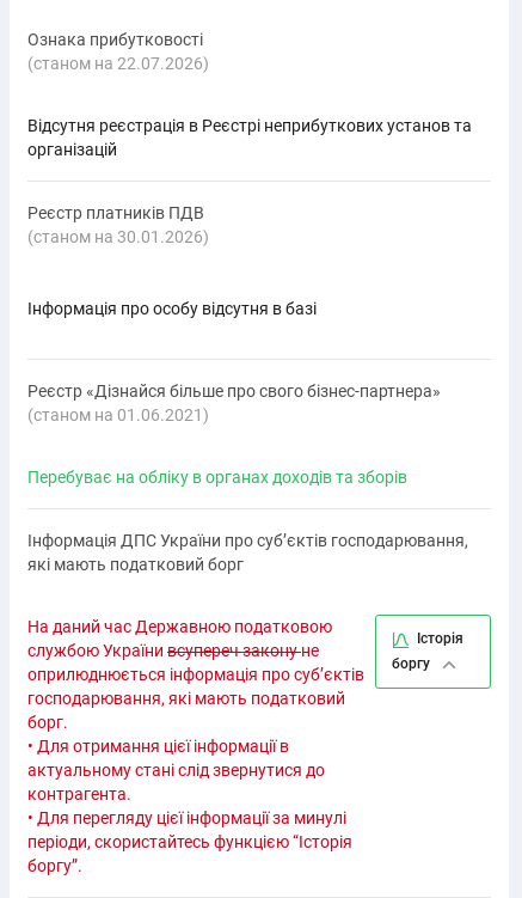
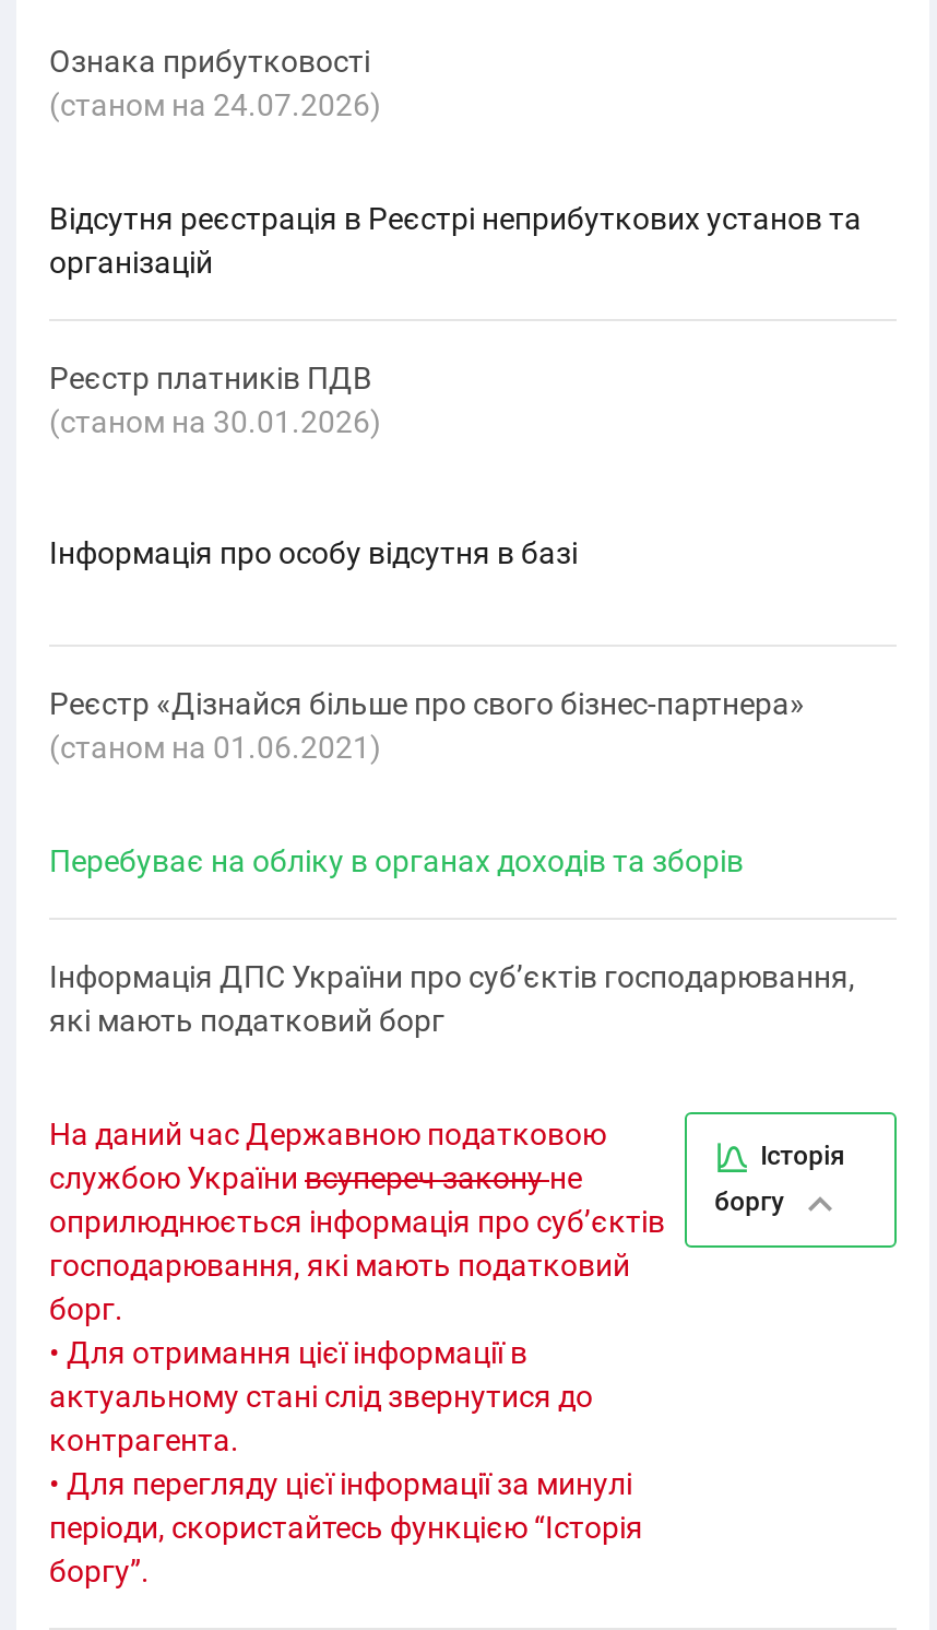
[27,54,209,73] (cтаном на 22.07.2026) -> [49,88,381,123] (cтаном на 24.07.2026)

